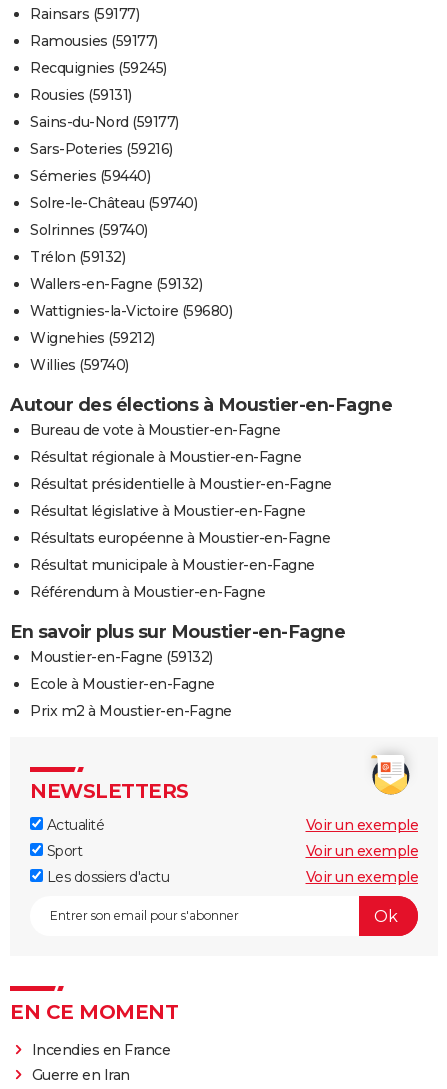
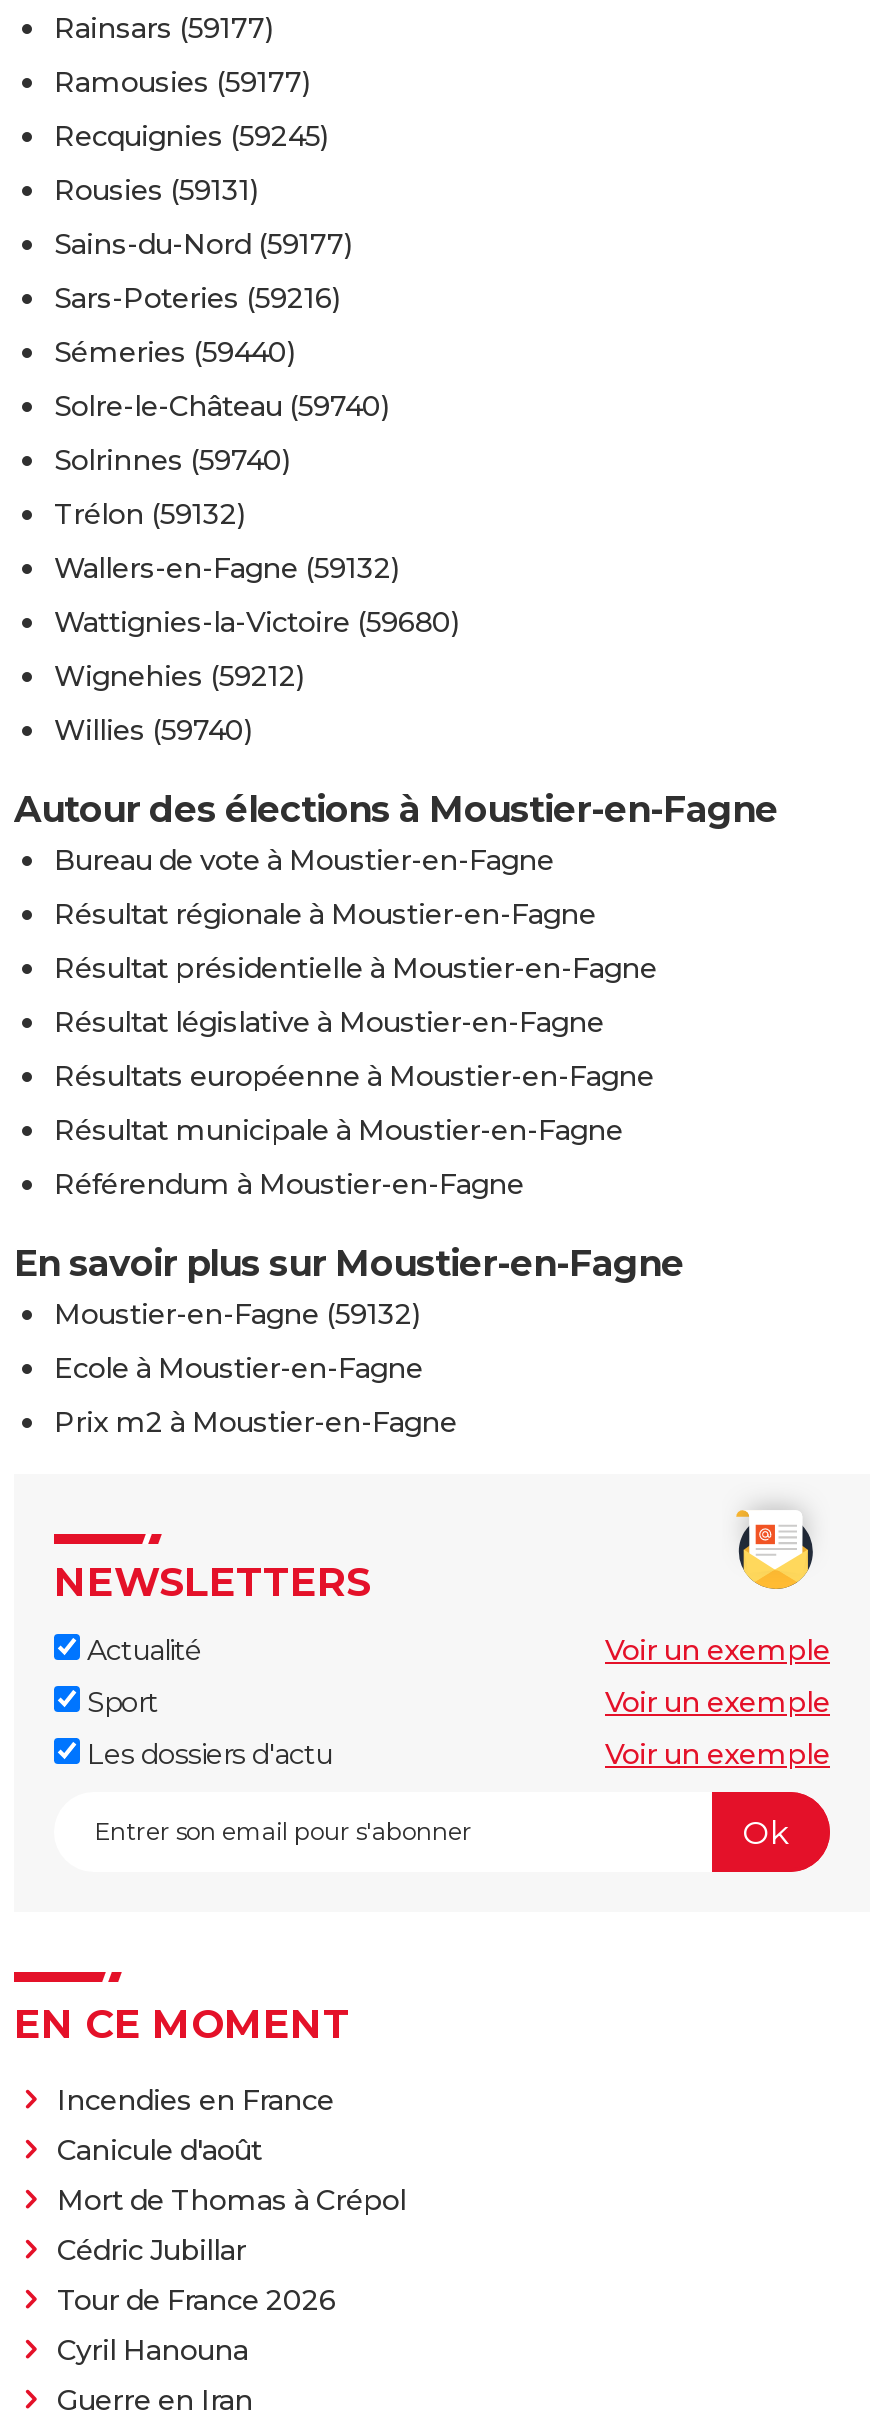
none -> [57,2132,406,2368] Canicule d'août | Mort de Thomas à Crépol | Cédric Jubillar | Tour de France 2026 | Cyril Hanouna

